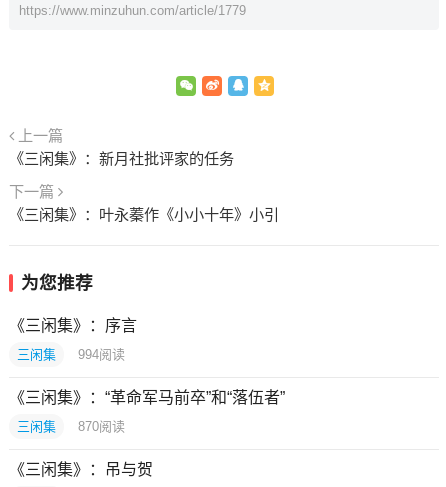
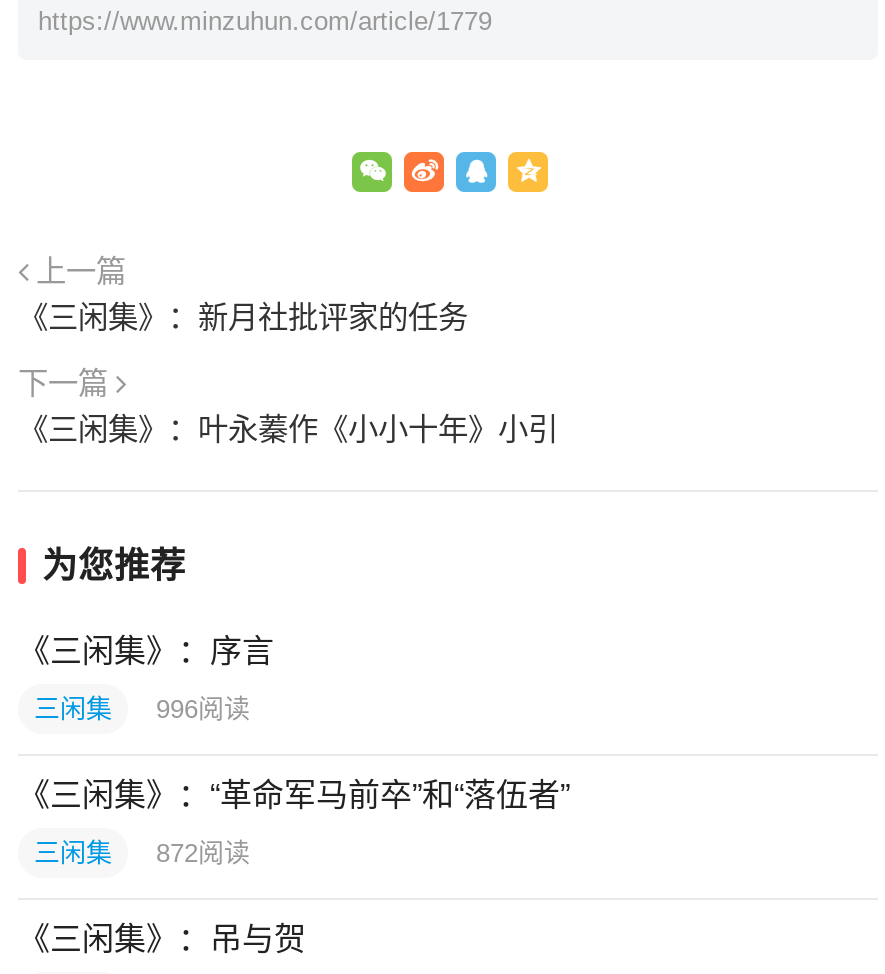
[17,347,125,362] 三闲集 994阅读 -> [34,694,250,724] 三闲集 996阅读
[17,419,125,434] 三闲集 870阅读 -> [34,838,250,868] 三闲集 872阅读

